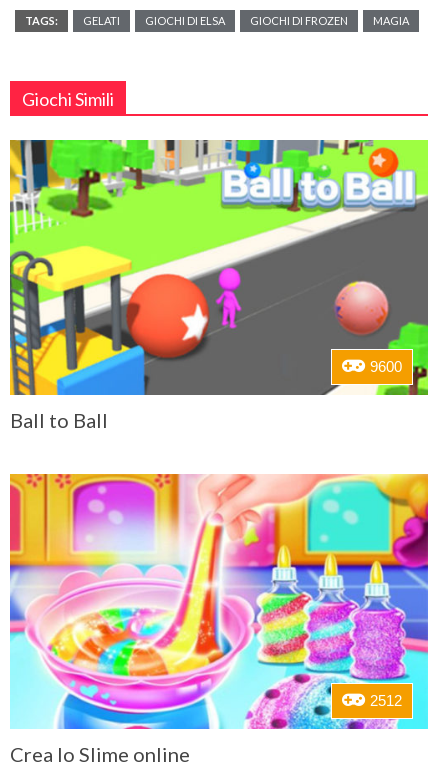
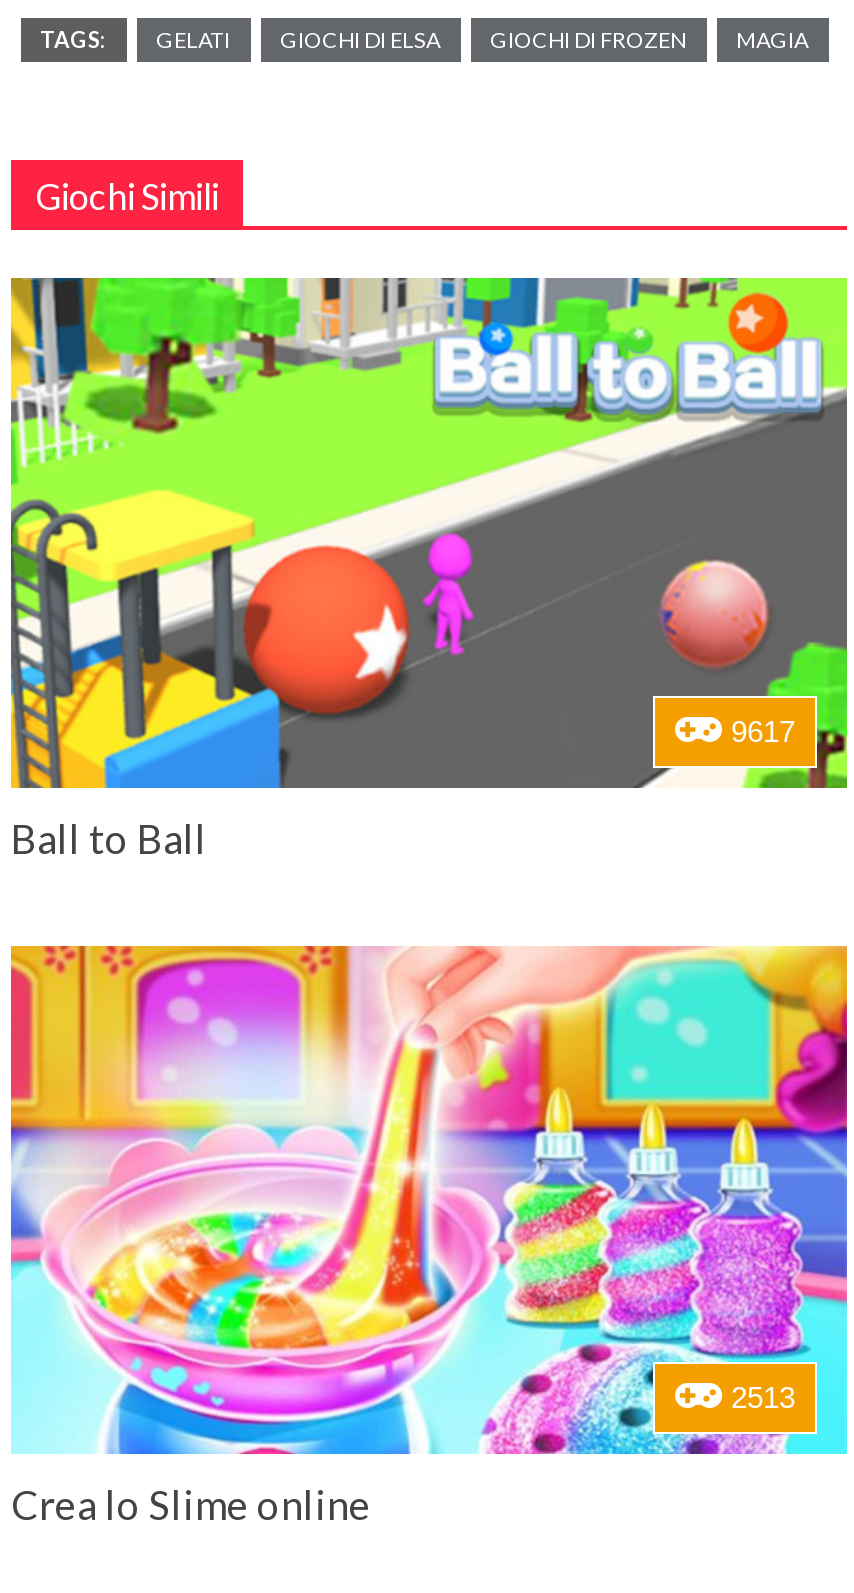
[370,358,402,375] 9600 -> [731,713,795,747] 9617
[370,692,402,709] 2512 -> [731,1381,795,1415] 2513

